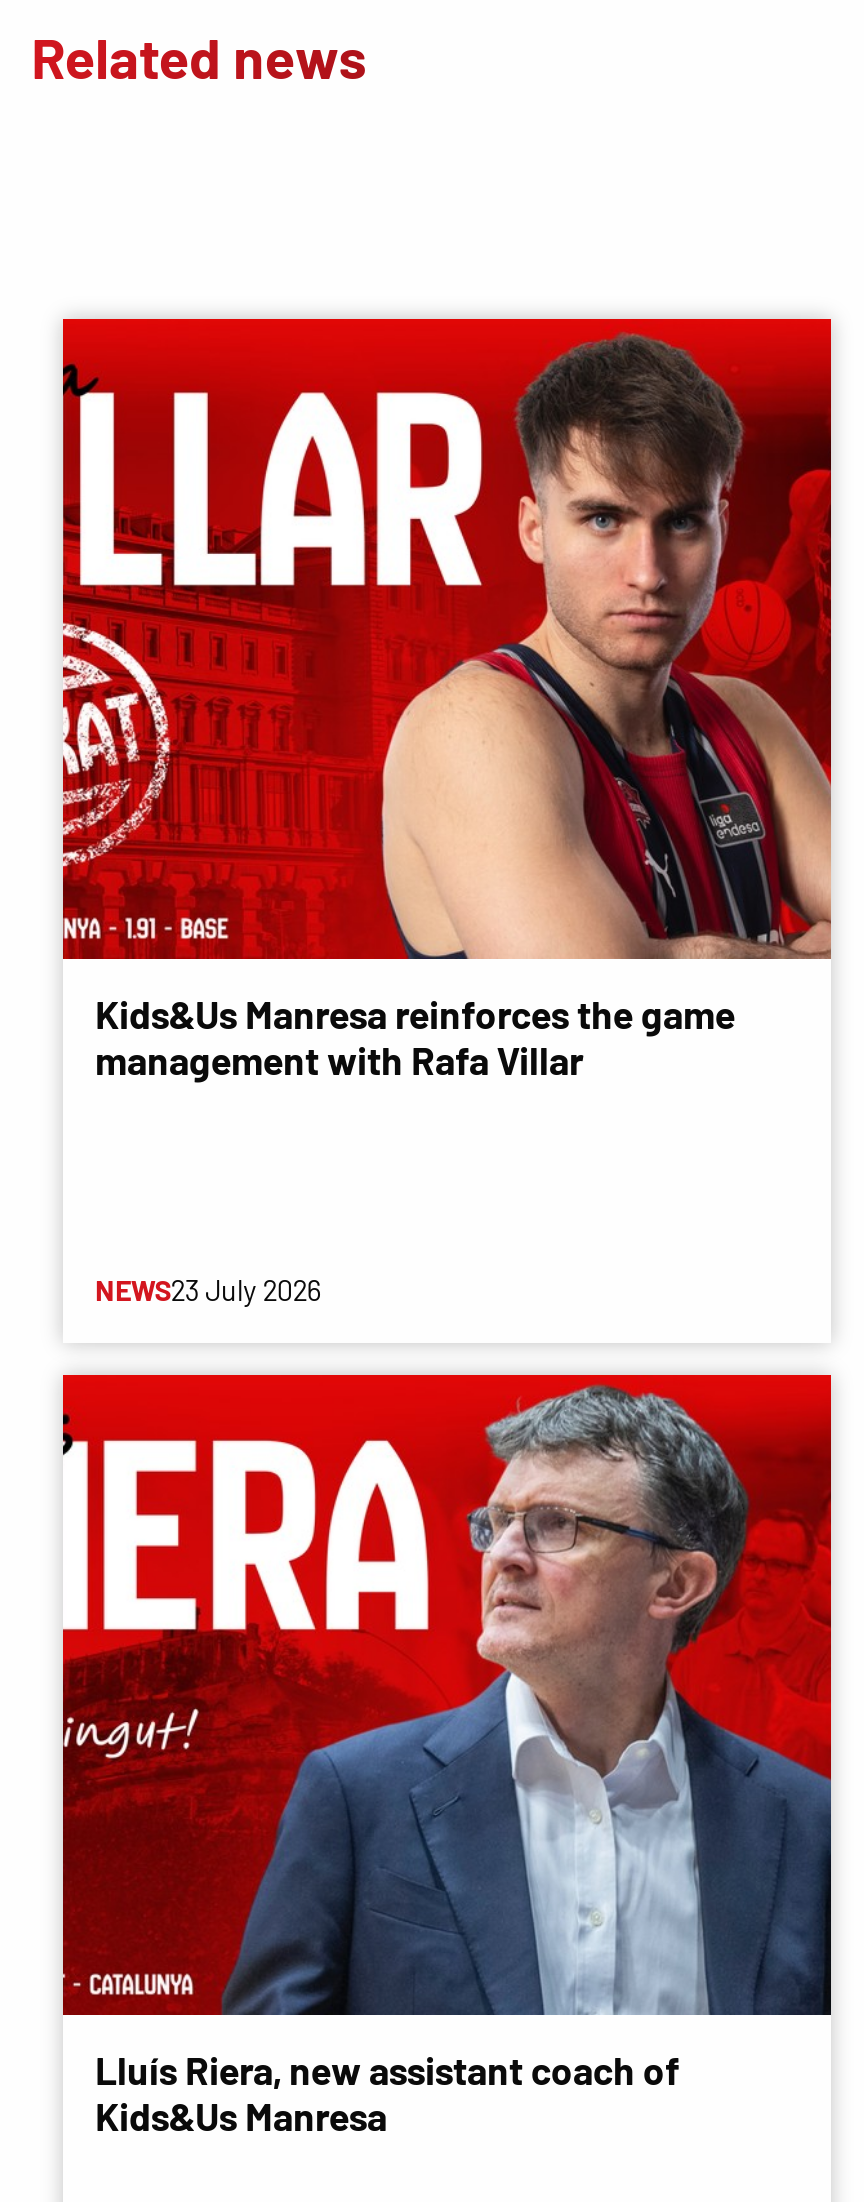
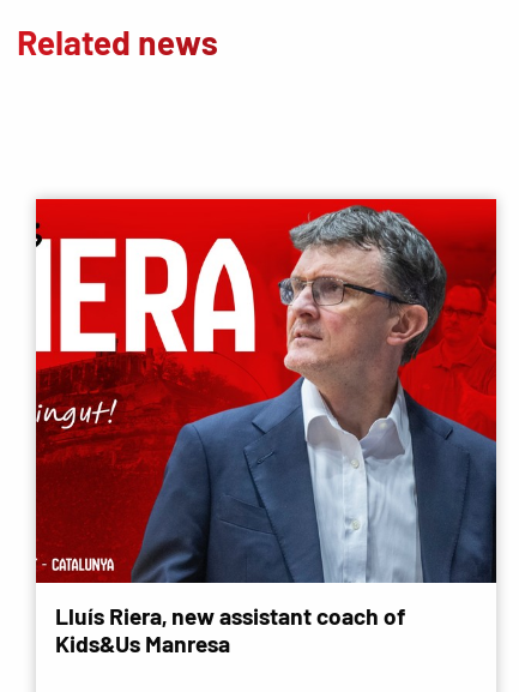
[61,329,833,1083] [image] | Kids&Us Manresa reinforces the game | management with Rafa Villar -> none
[95,1273,321,1307] NEWS23 July 2026 -> none

